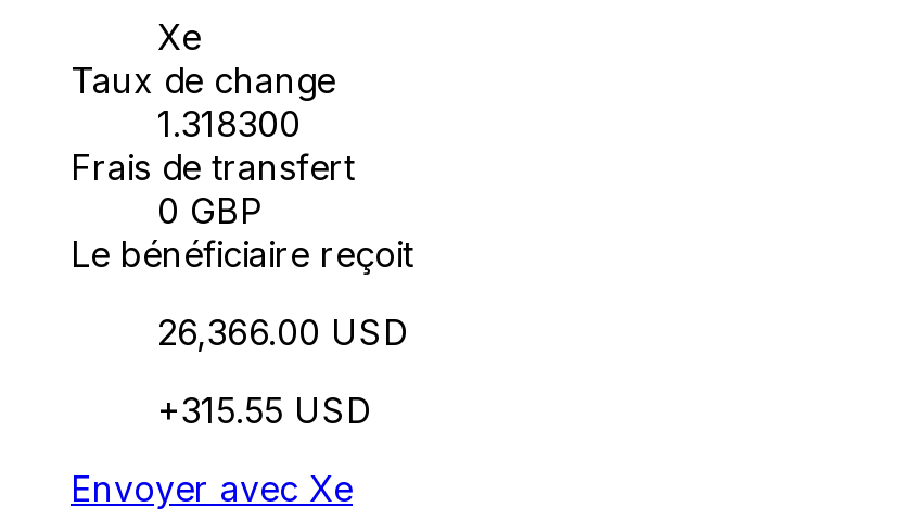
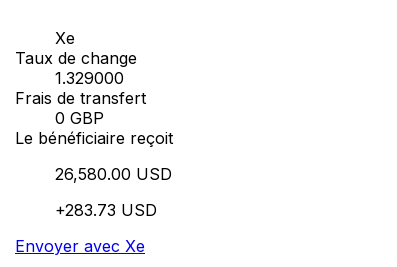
[157,102,301,146] 1.318300 -> [55,68,124,88] 1.329000
[157,311,409,354] 26,366.00 USD -> [55,164,172,184] 26,580.00 USD
[157,389,372,433] +315.55 USD -> [55,200,157,220] +283.73 USD

